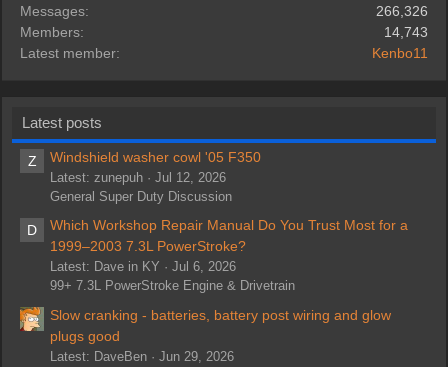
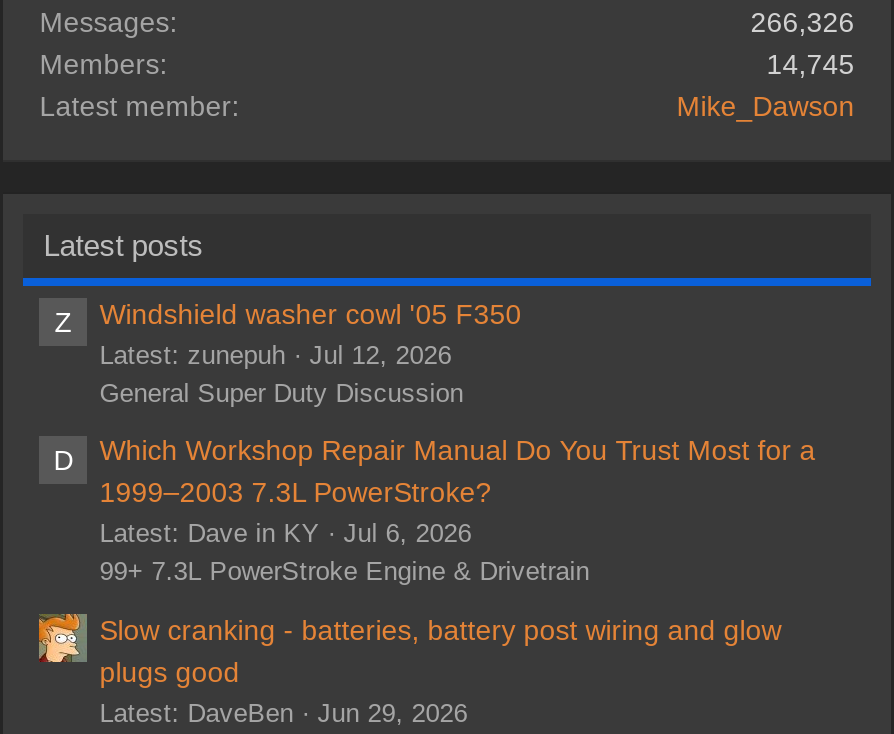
[384,24,428,40] 14,743 -> [767,49,855,81] 14,745
[372,45,428,61] Kenbo11 -> [677,91,855,123] Mike_Dawson

